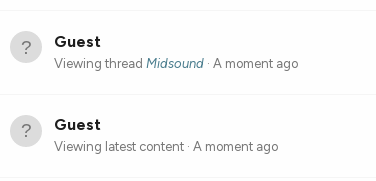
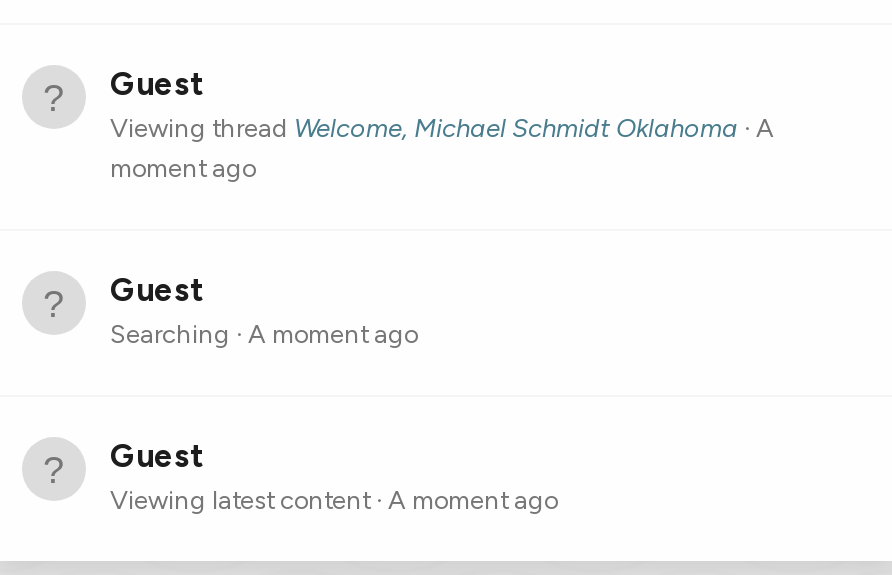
[54,56,298,71] Viewing thread Midsound A moment ago -> [110,113,774,349] Viewing thread Welcome, Michael Schmidt Oklahoma A | moment ago | Guest | Searching A moment ago

